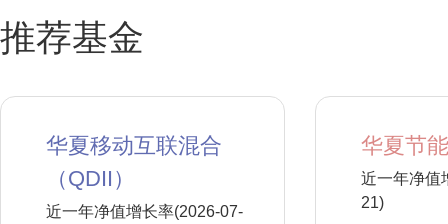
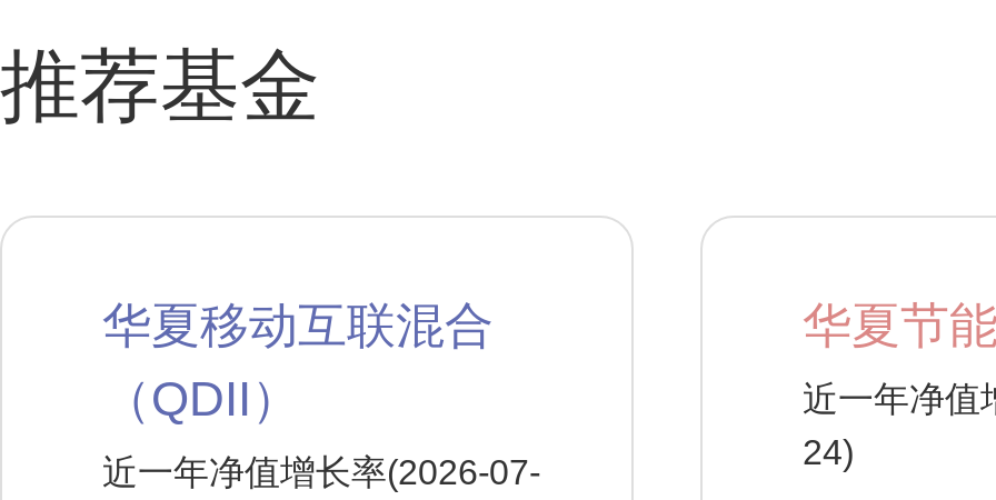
[361,194,384,211] 21) -> [803,433,854,471] 24)

